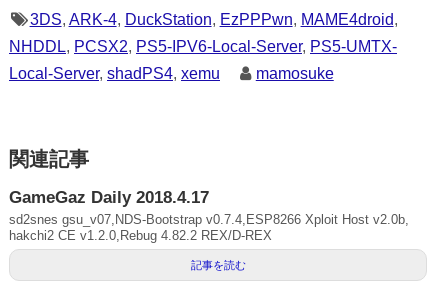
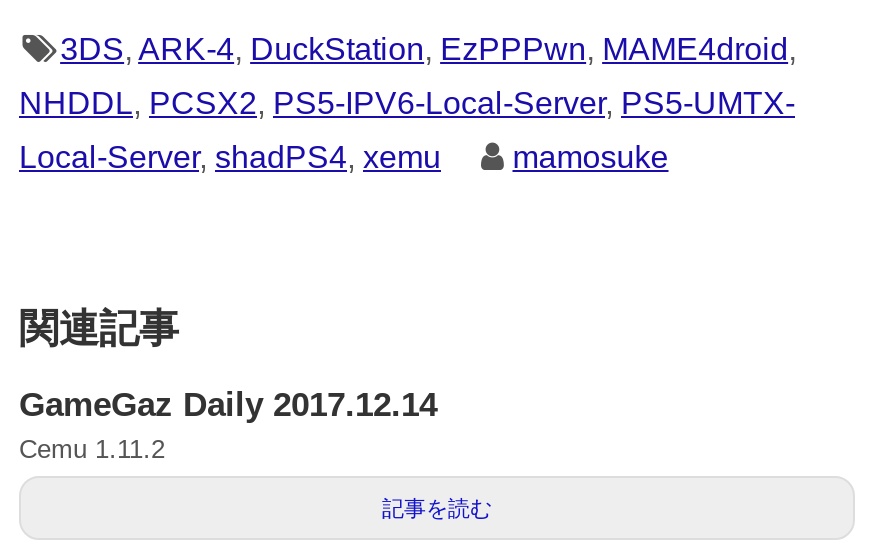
[9,188,409,243] GameGaz Daily 2018.4.17 | sd2snes gsu_v07,NDS-Bootstrap v0.7.4,ESP8266 Xploit Host v2.0b, | hakchi2 CE v1.2.0,Rebug 4.82.2 REX/D-REX -> [19,386,437,464] GameGaz Daily 2017.12.14 | Cemu 1.11.2

